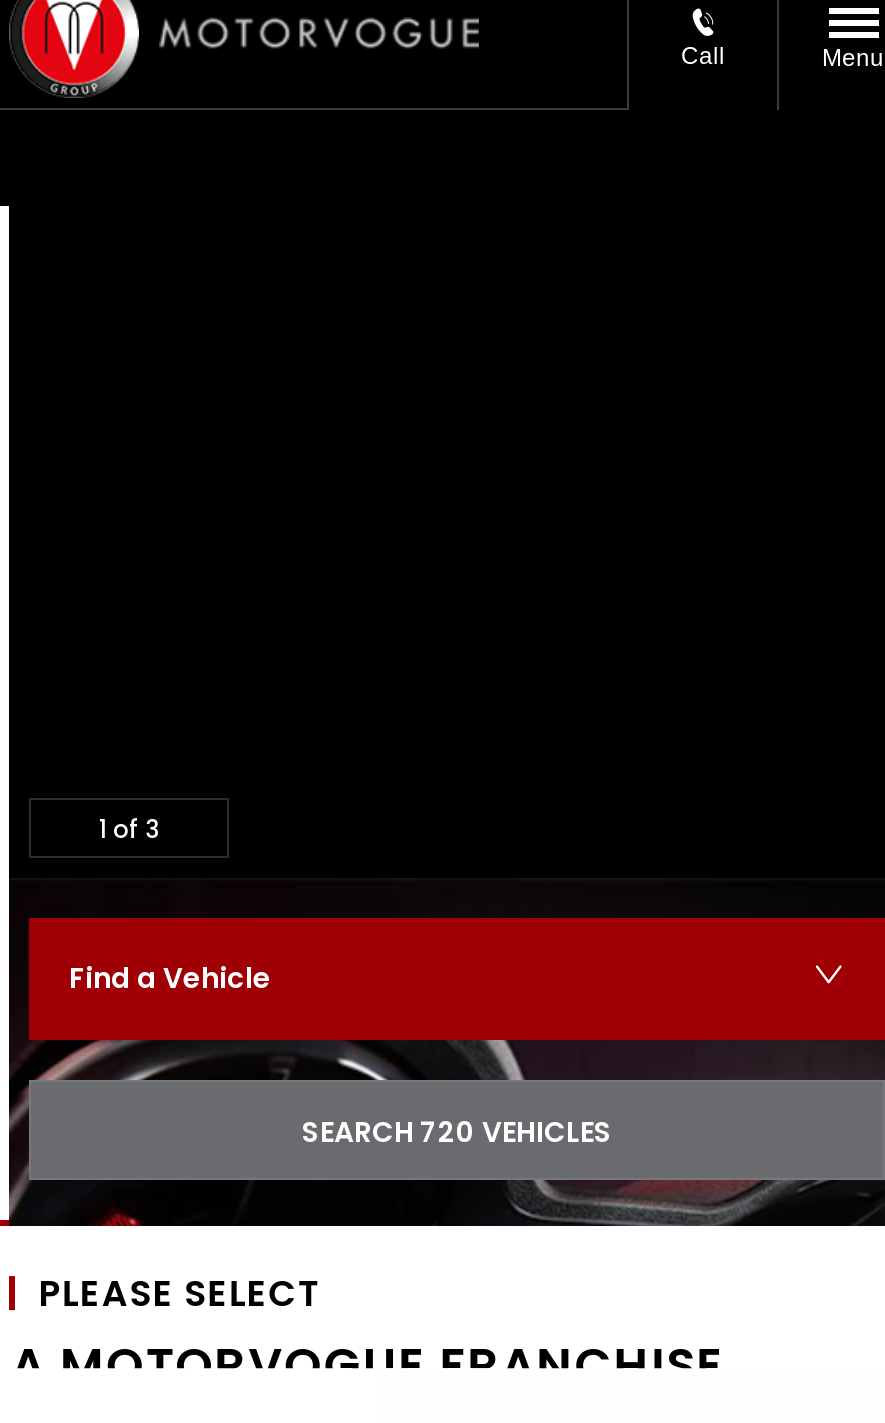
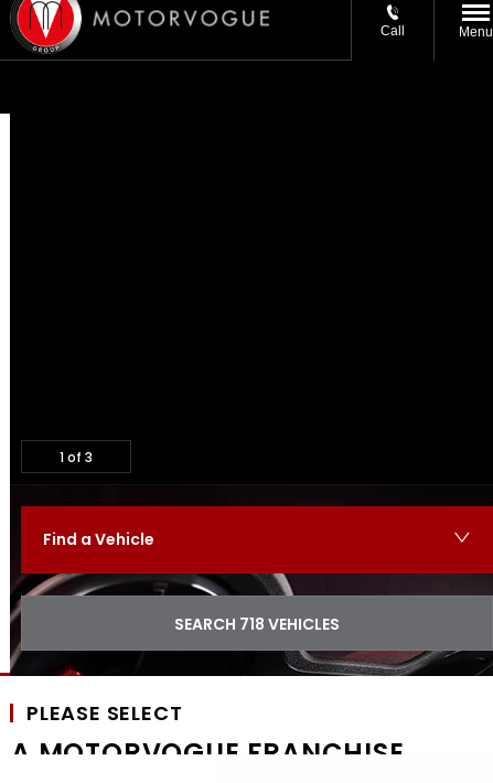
[302,1111,612,1151] SEARCH 720 VEHICLES -> [174,613,340,635] SEARCH 718 VEHICLES

